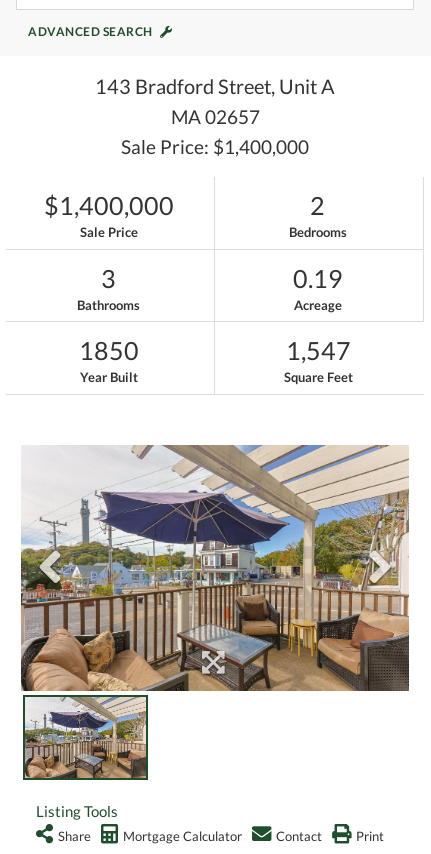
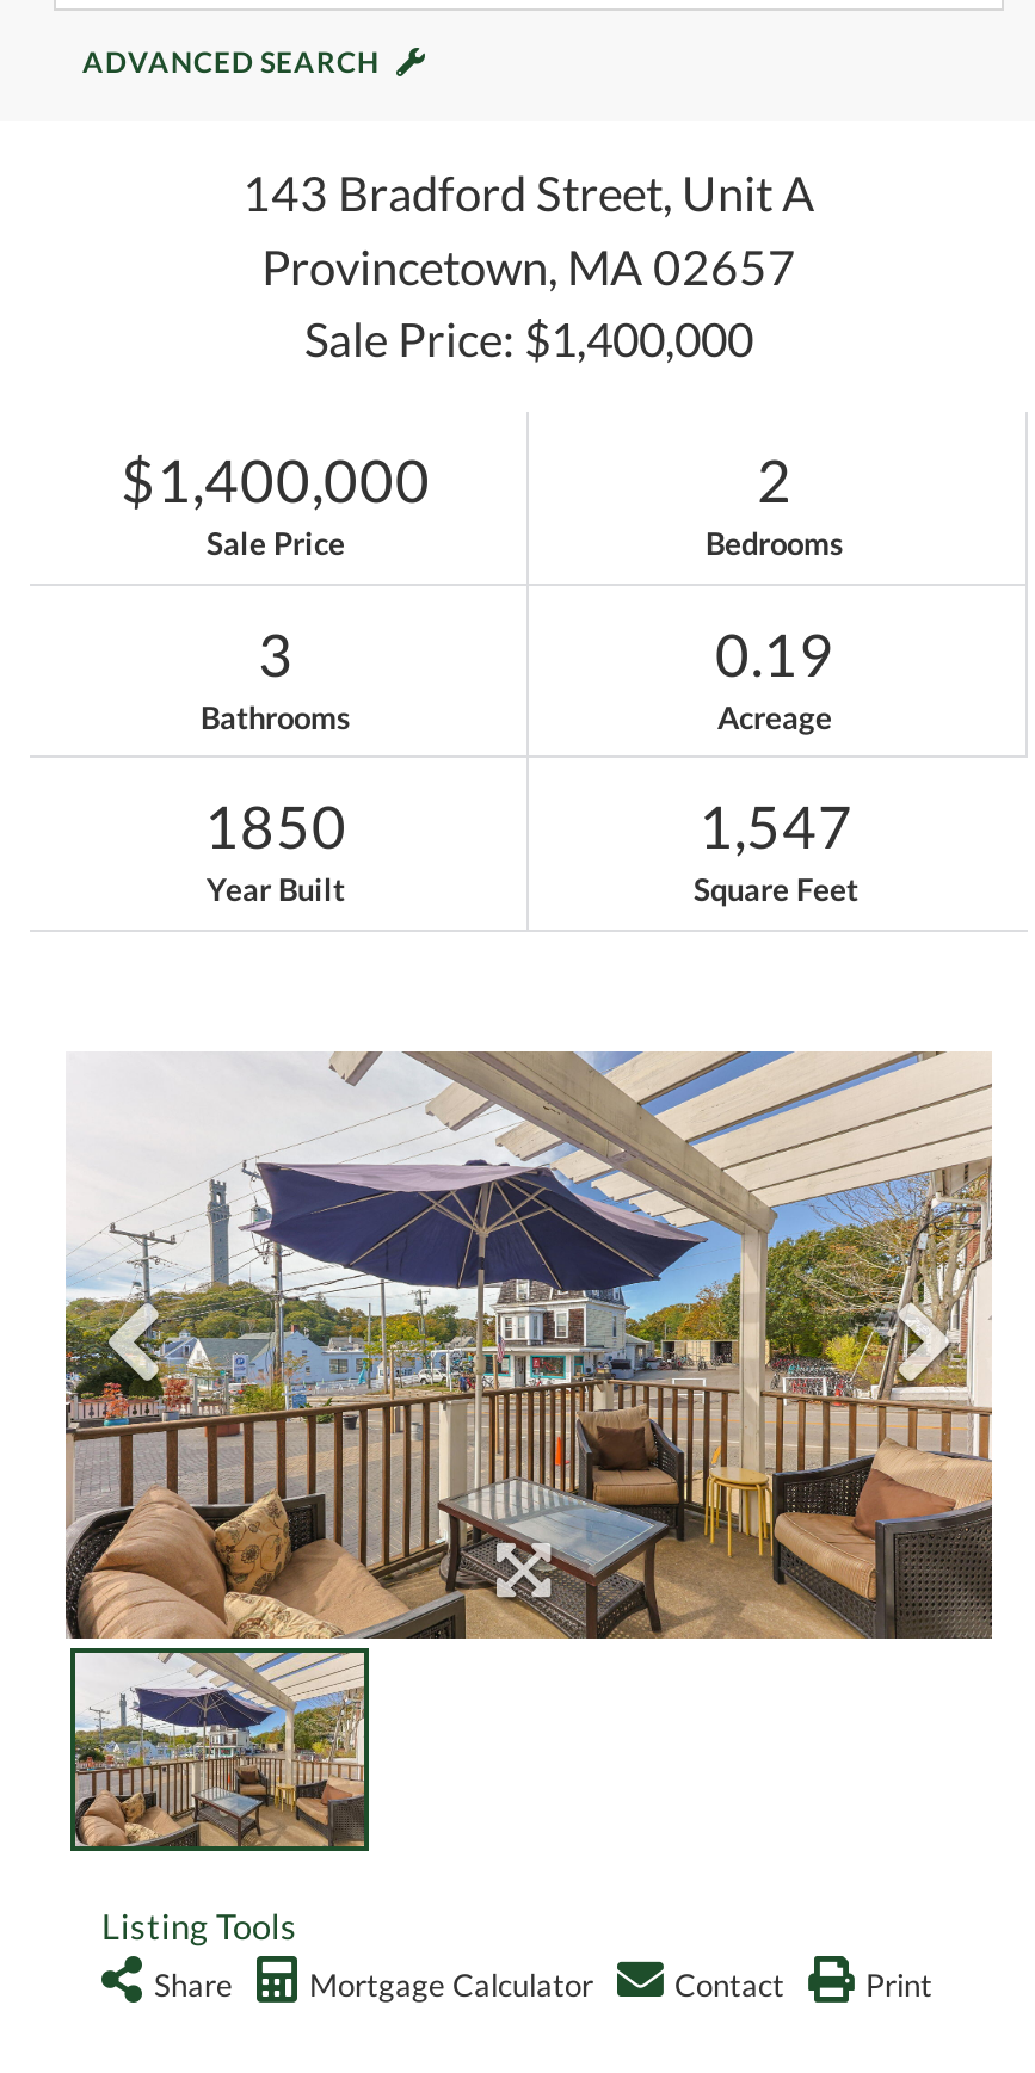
[170,105,259,128] MA 02657 -> [261,239,796,296] Provincetown, MA 02657

